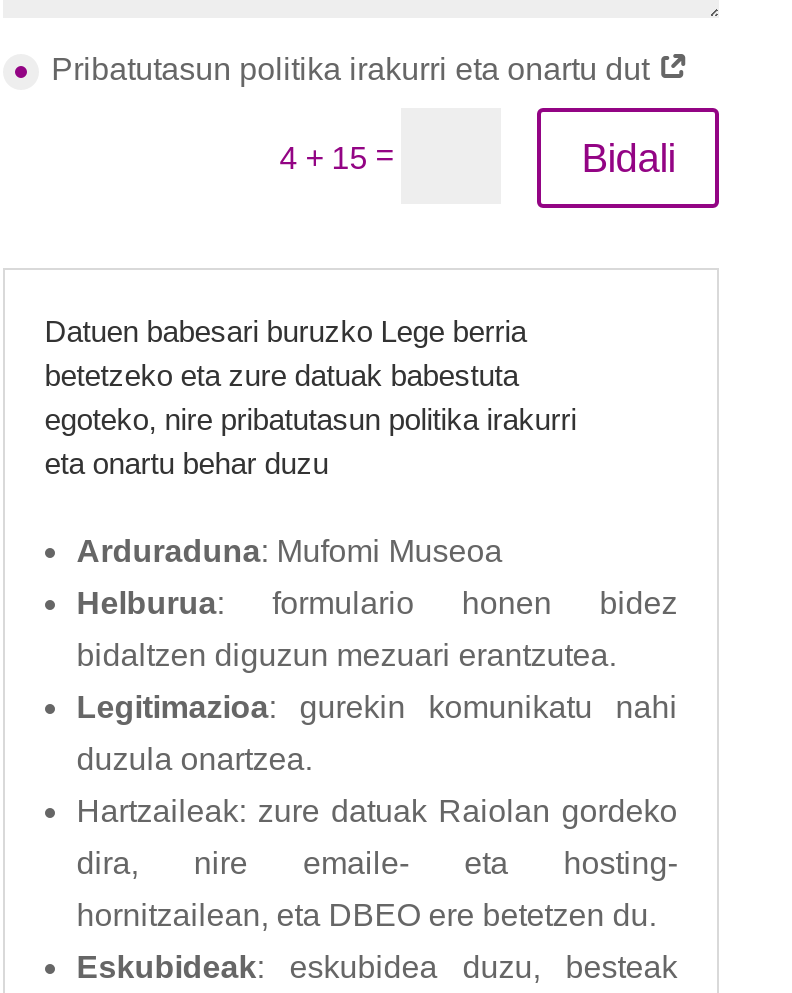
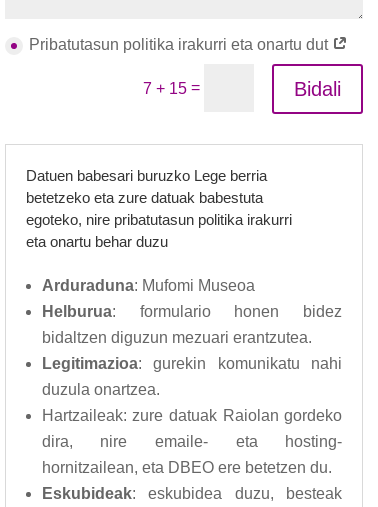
[279,138,401,175] 4 + 15 = -> [143,79,204,97] 7 + 15 =

